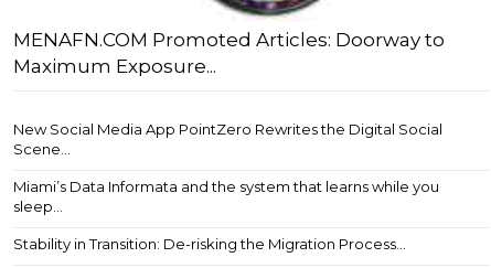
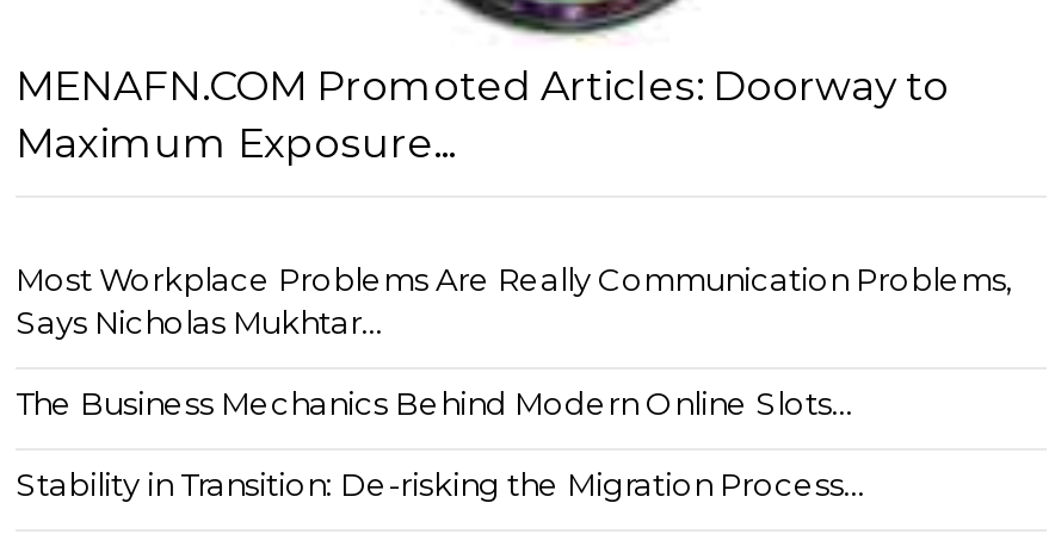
[13,121,442,158] New Social Media App PointZero Rewrites the Digital Social | Scene... -> [16,261,1013,342] Most Workplace Problems Are Really Communication Problems, | Says Nicholas Mukhtar...
[13,178,439,216] Miami’s Data Informata and the system that learns while you | sleep... -> [16,385,853,423] The Business Mechanics Behind Modern Online Slots...

